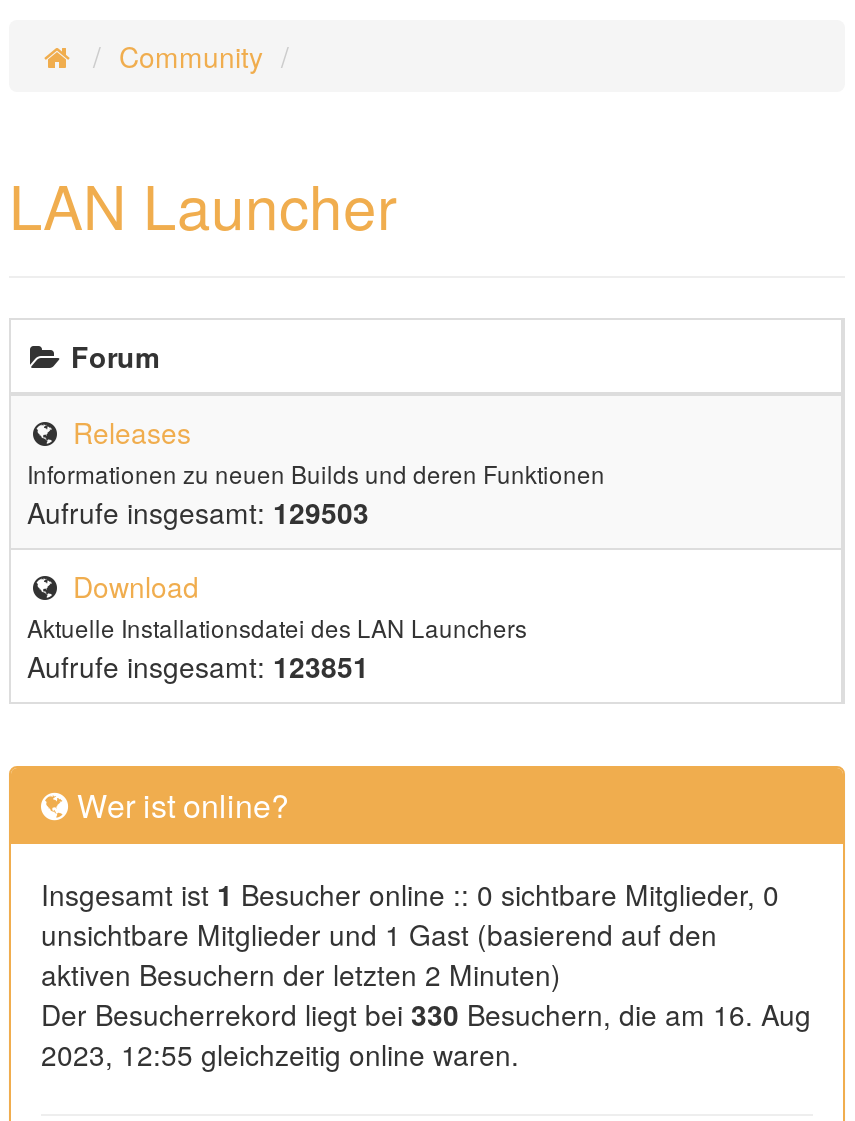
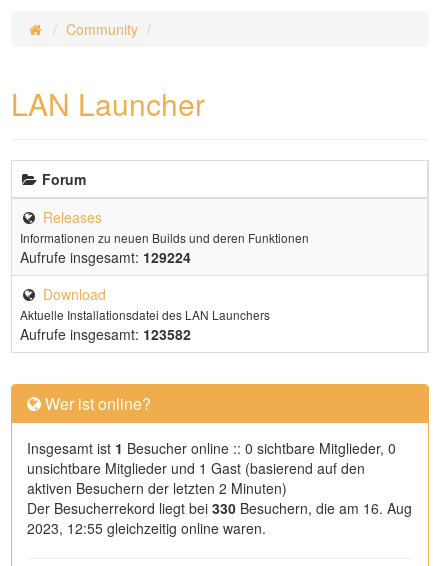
[27,492,369,532] Aufrufe insgesamt: 129503 -> [20,247,191,267] Aufrufe insgesamt: 129224
[27,646,369,686] Aufrufe insgesamt: 123851 -> [20,324,191,344] Aufrufe insgesamt: 123582

